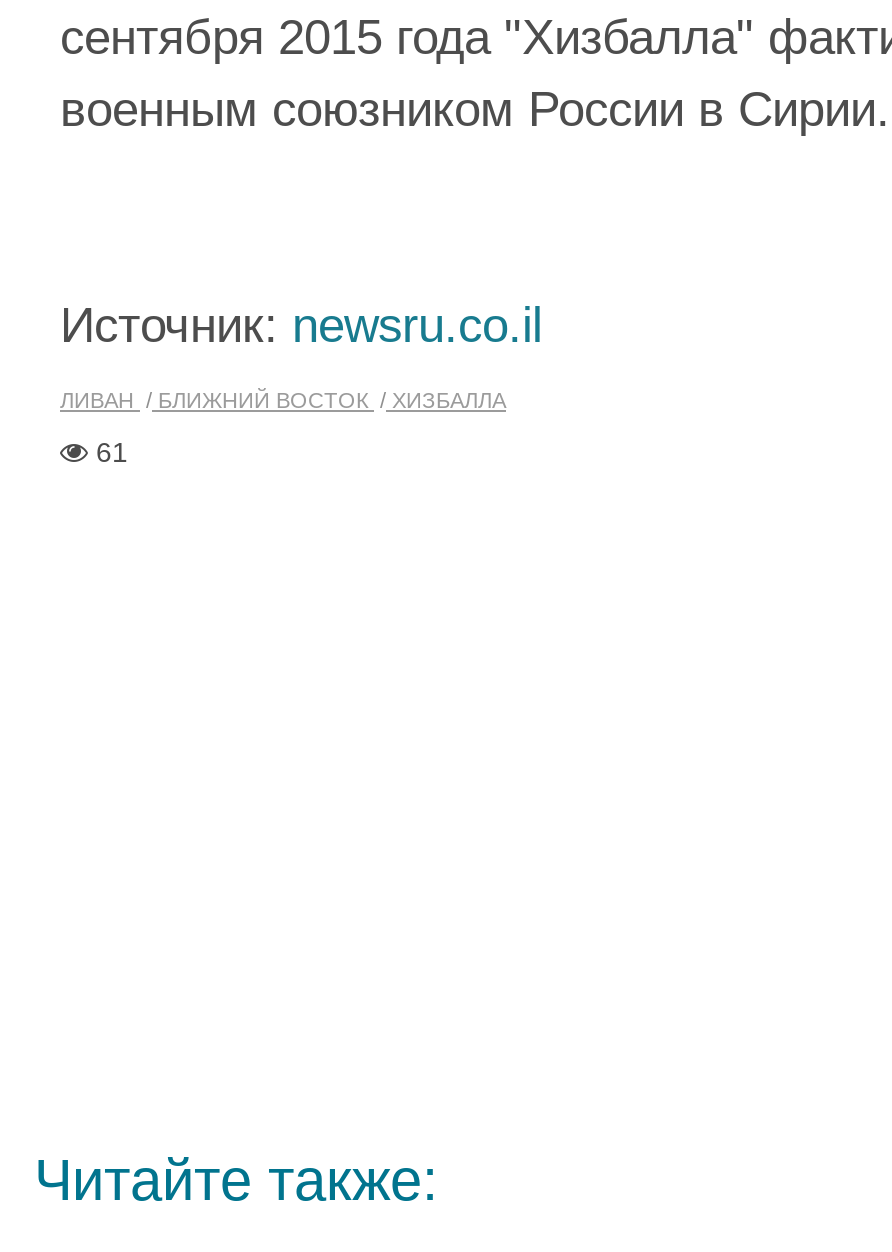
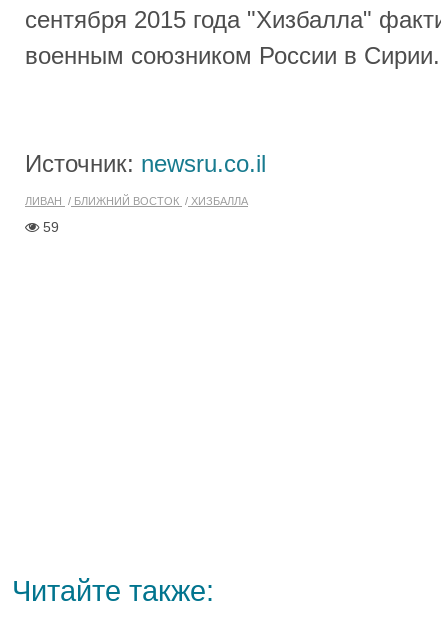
[88,436,128,468] 61 -> [39,219,59,235] 59

